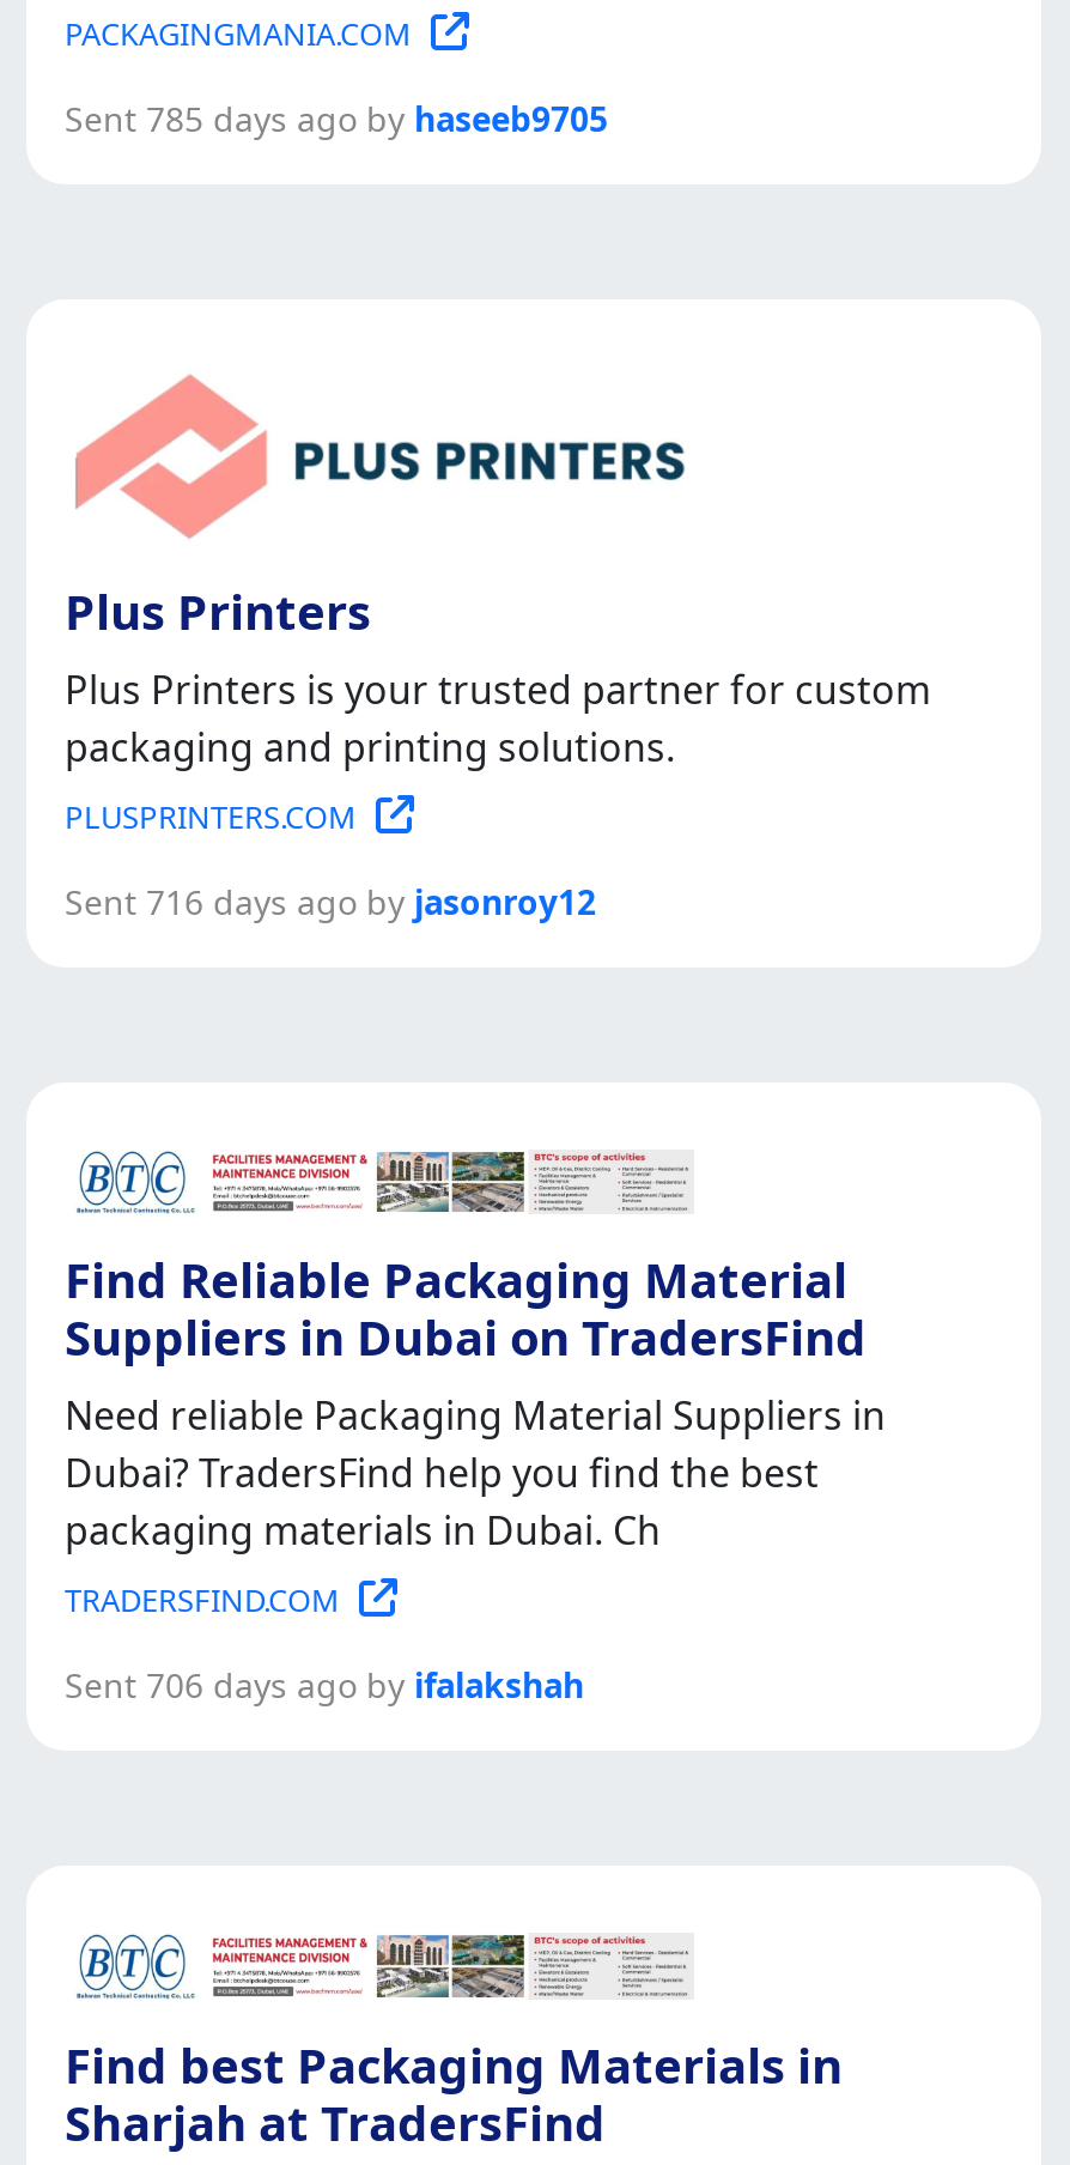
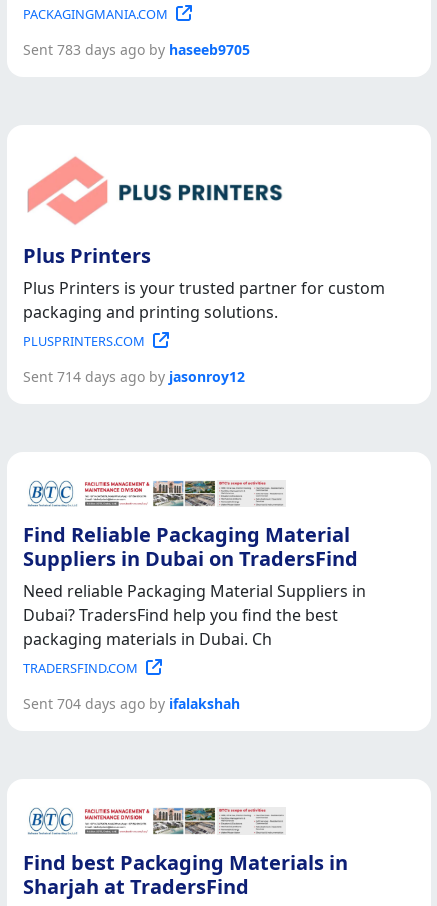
[65,96,608,142] Sent 785 days ago by haseeb9705 -> [23,40,250,59] Sent 783 days ago by haseeb9705
[65,878,596,924] Sent 716 days ago by jasonroy12 -> [23,367,245,386] Sent 714 days ago by jasonroy12
[65,1663,584,1708] Sent 706 days ago by ifalakshah -> [23,694,240,713] Sent 704 days ago by ifalakshah

